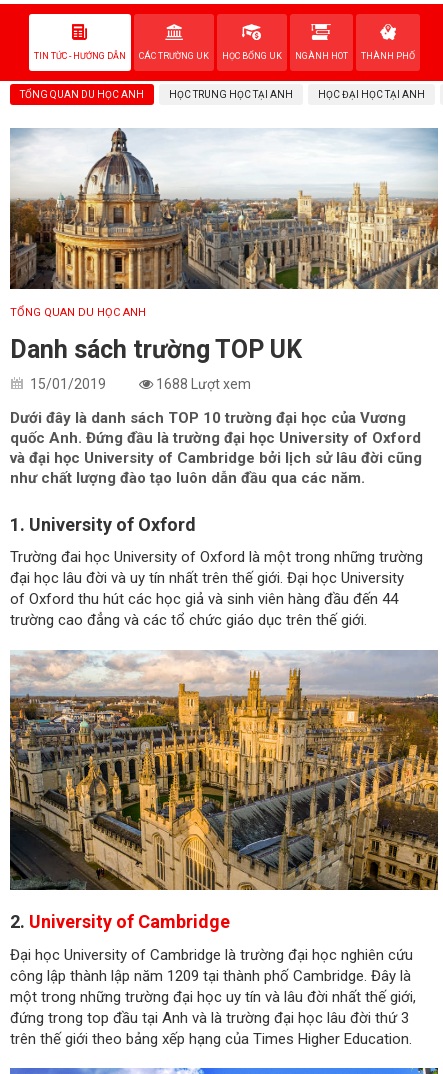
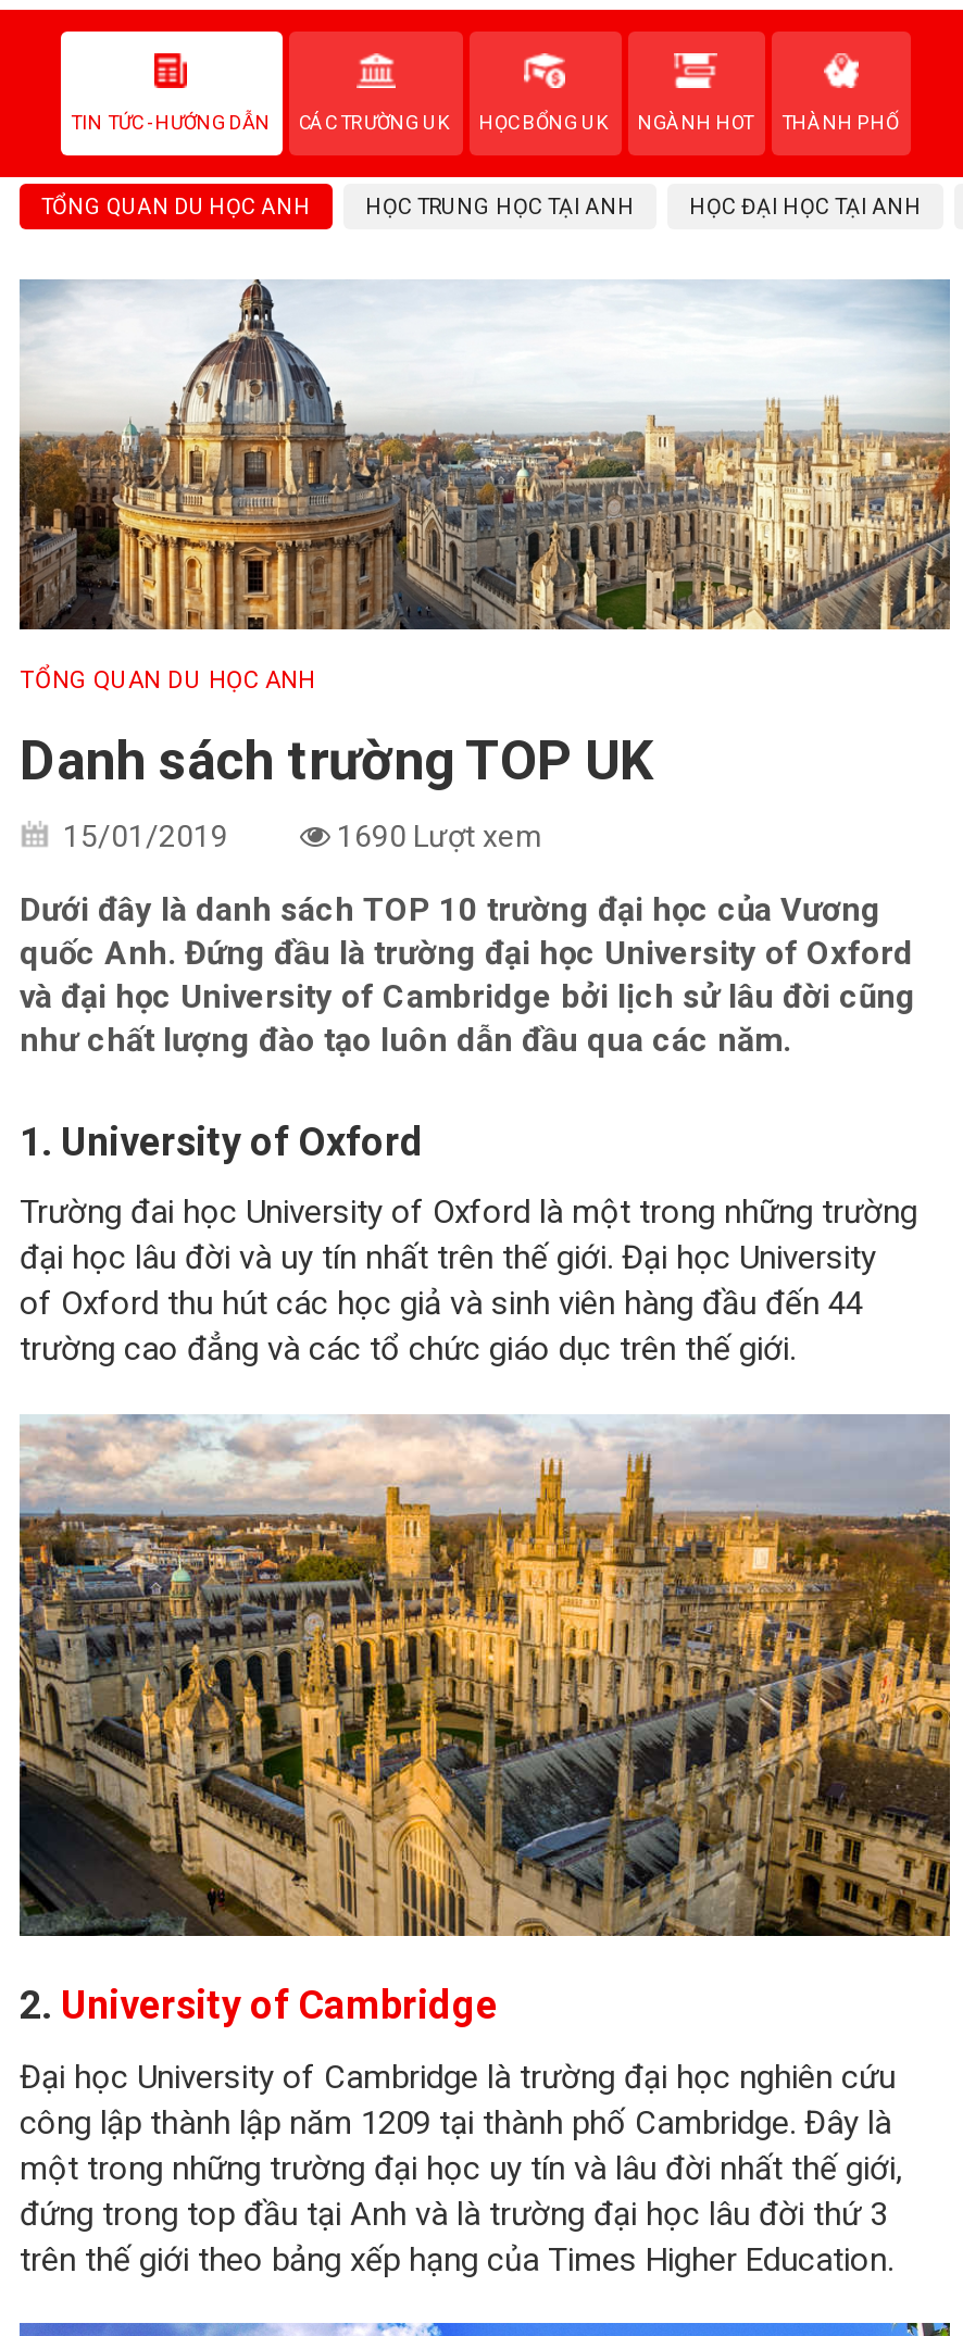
[153,375,251,391] 1688 Lượt xem -> [330,817,543,852] 1690 Lượt xem

